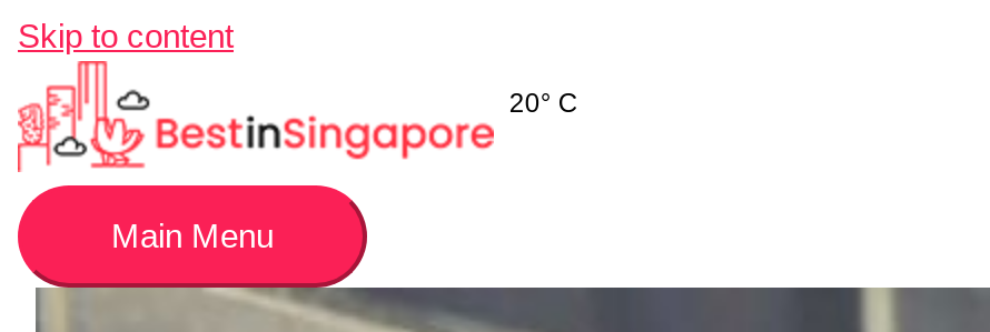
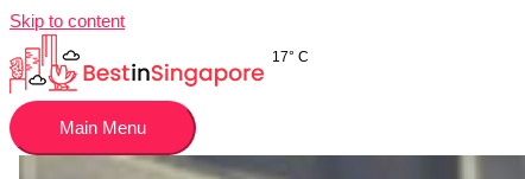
[509,88,578,119] 20° C -> [272,49,309,65] 17° C

